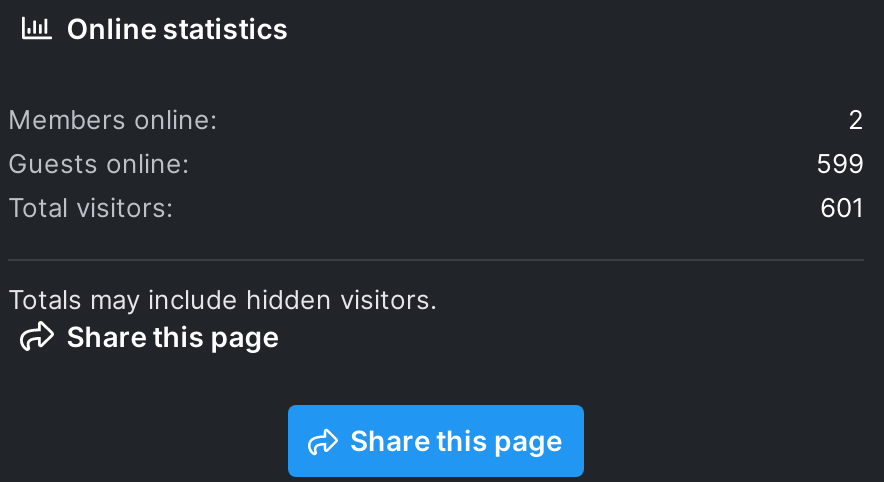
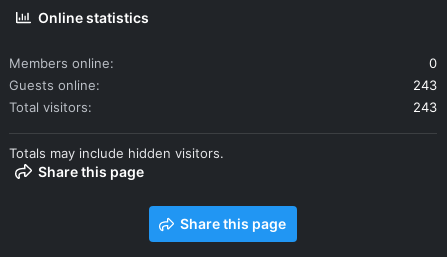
[848,103,864,135] 2 -> [429,55,437,71] 0
[816,147,864,179] 599 -> [413,77,437,93] 243
[820,191,864,223] 601 -> [413,99,437,115] 243

